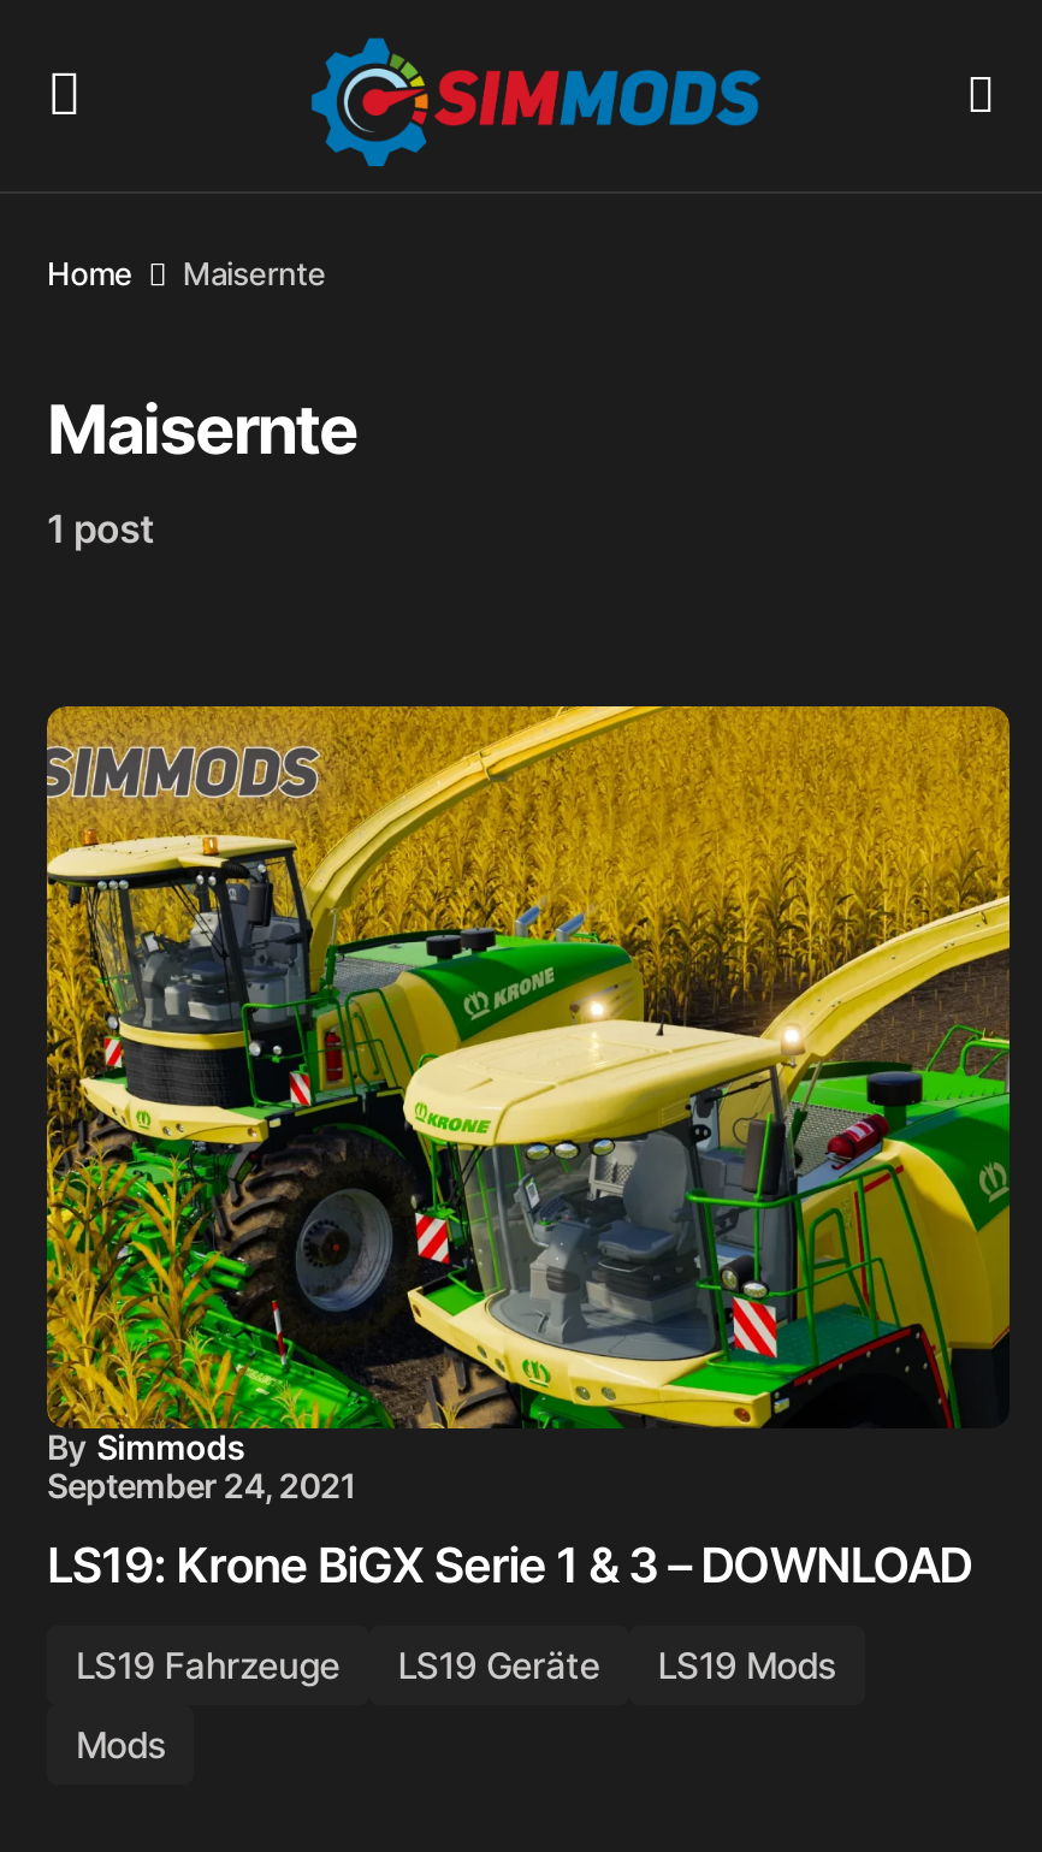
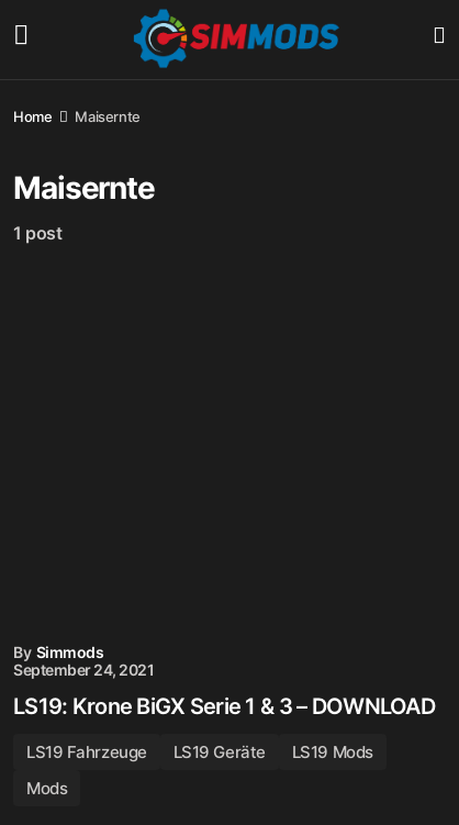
[45,704,1012,1431] [image] -> none

